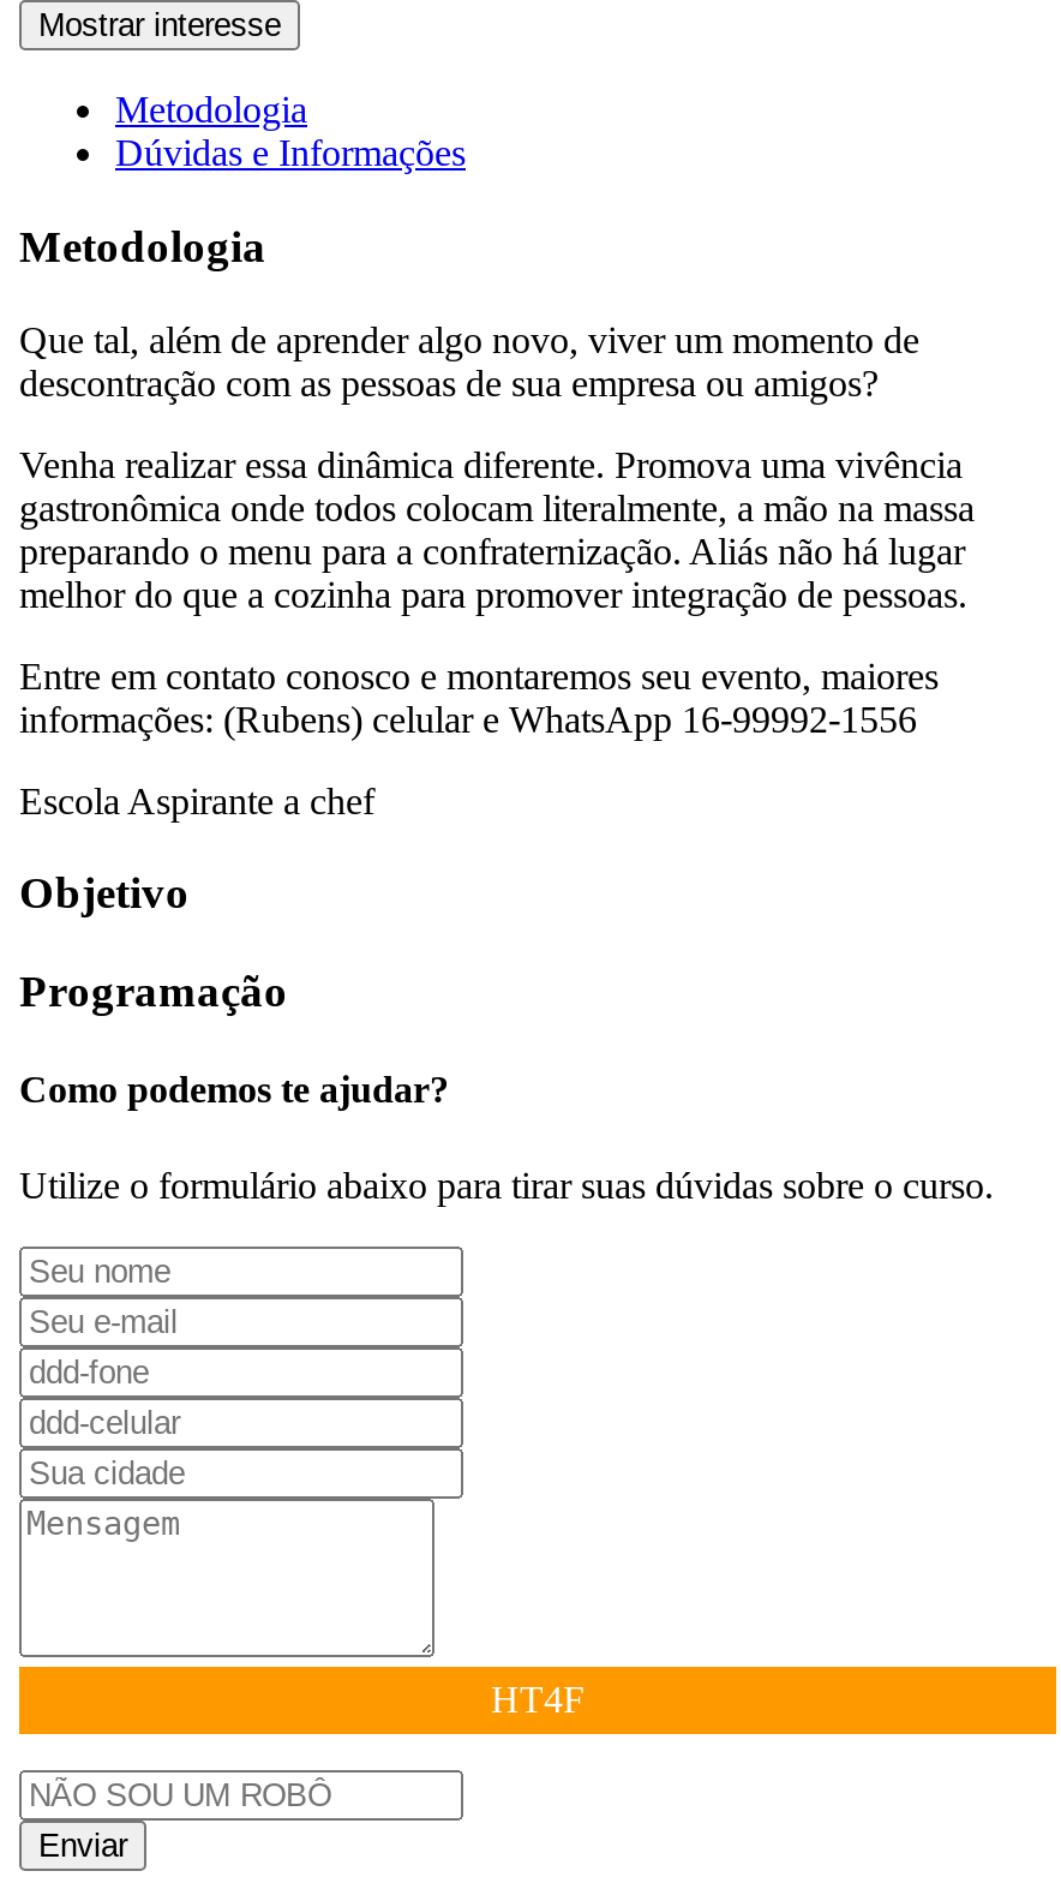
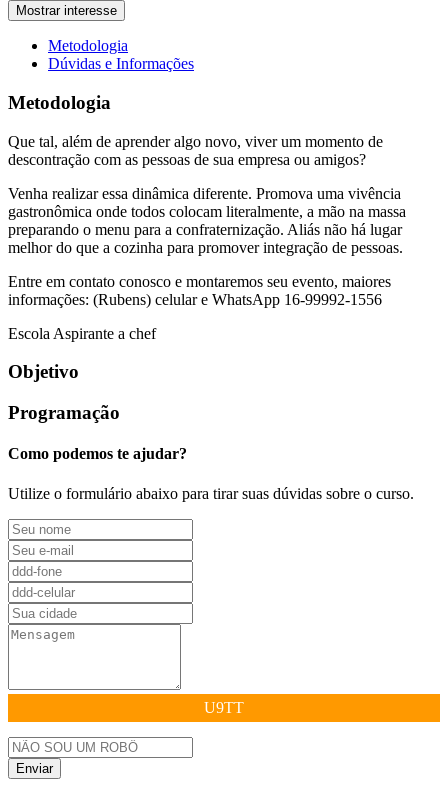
[491,1678,585,1719] HT4F -> [204,699,244,716] U9TT

